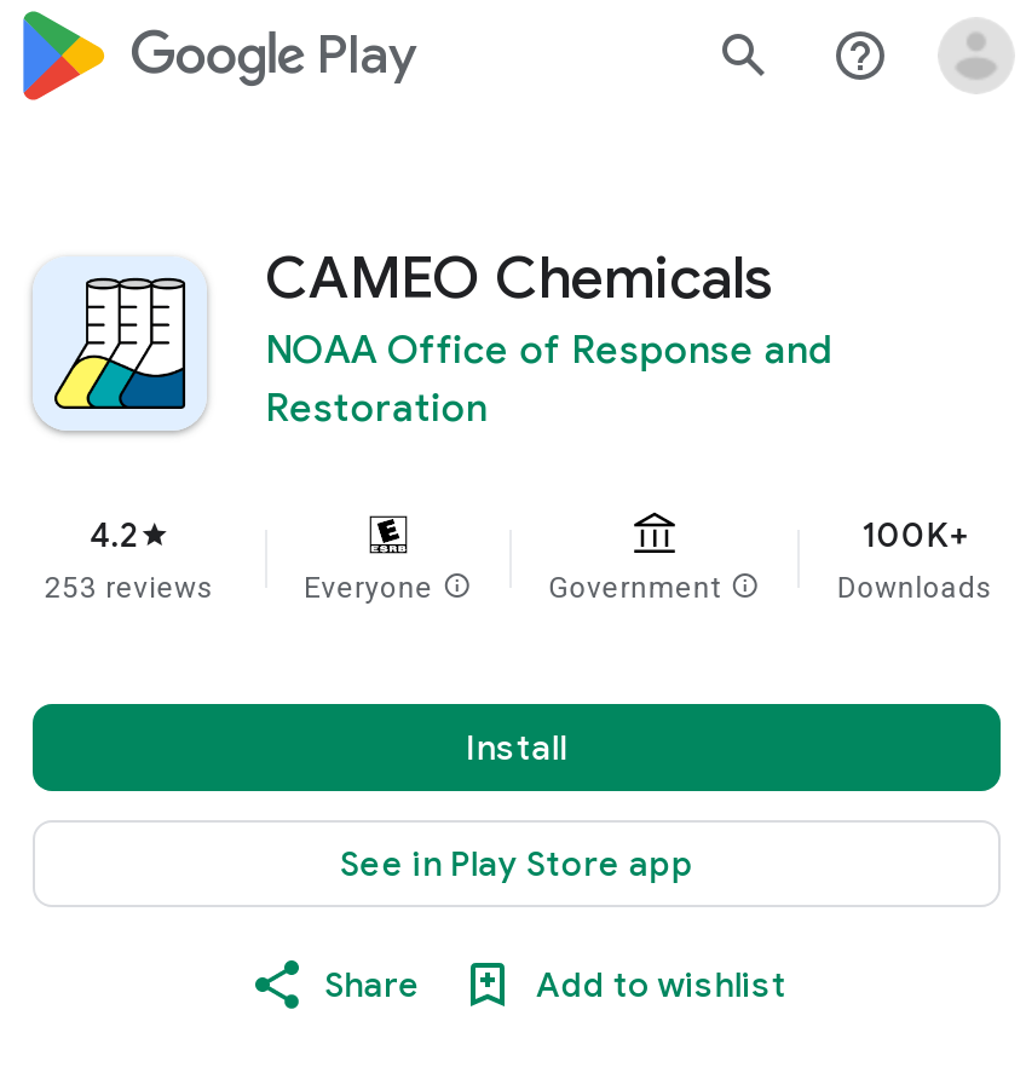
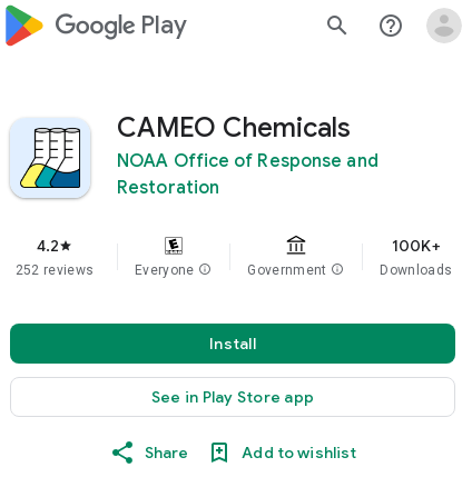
[44,571,215,605] 253 reviews -> [15,262,94,278] 252 reviews

